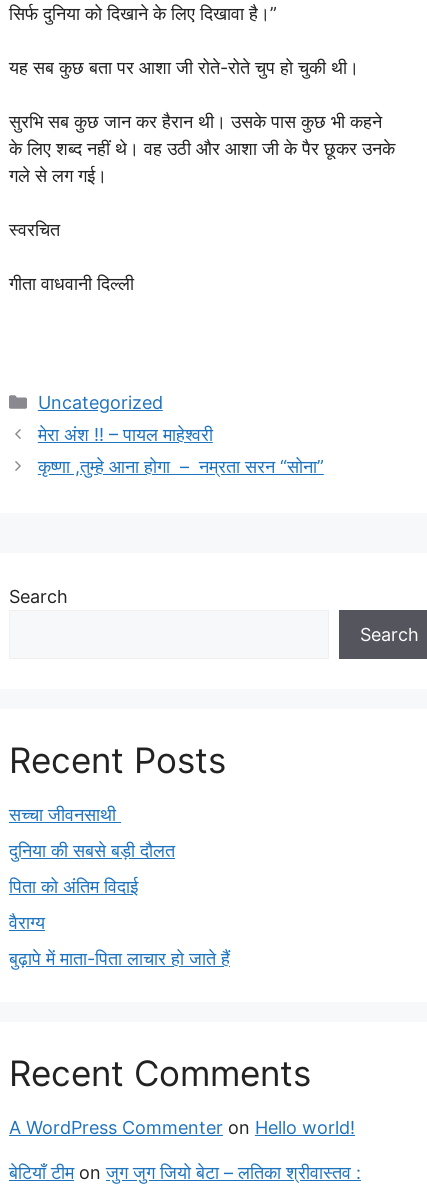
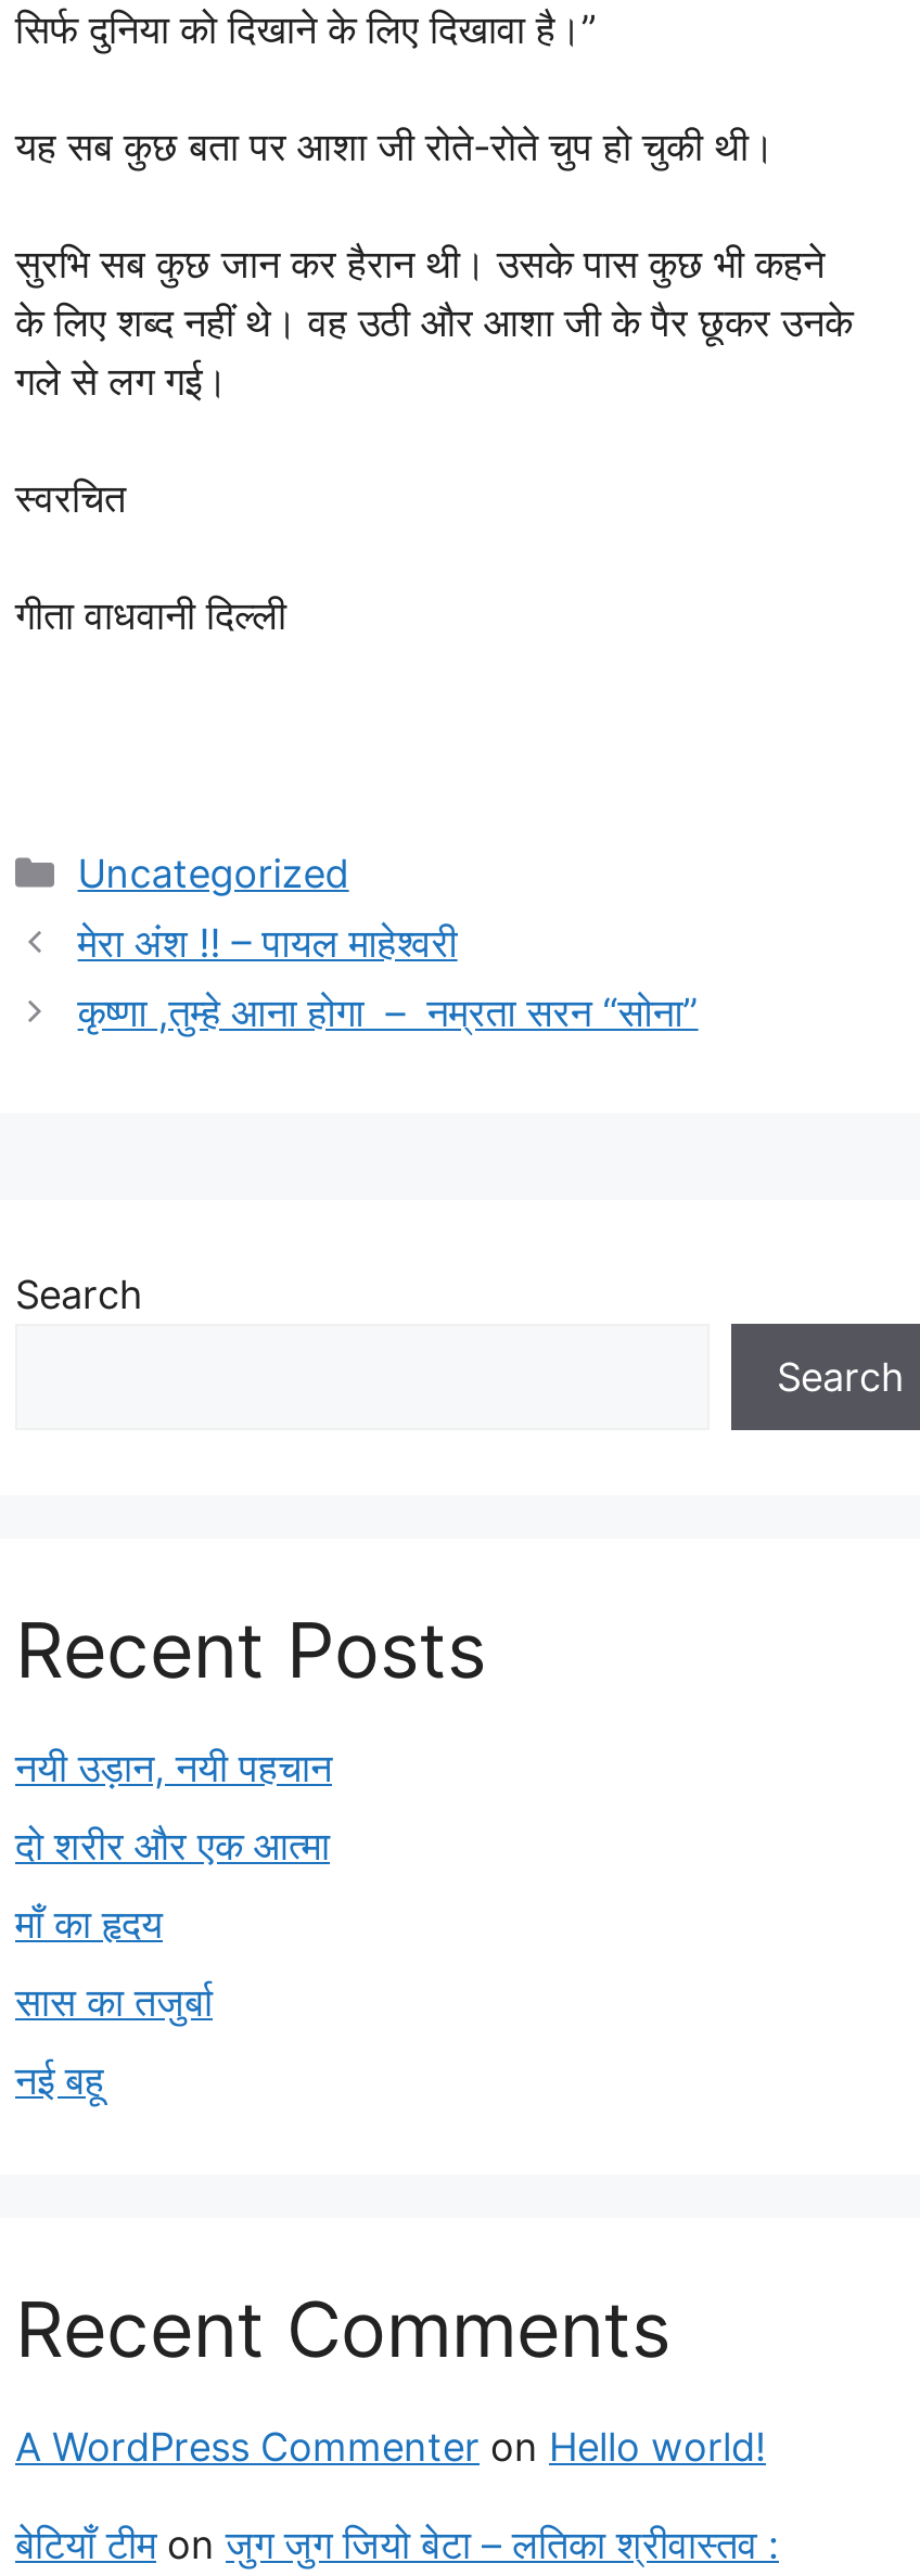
[9,804,121,825] सच्चा जीवनसाथी -> [15,1745,332,1790] नयी उड़ान, नयी पहचान
[9,840,175,861] दुनिया की सबसे बड़ी दौलत -> [15,1823,330,1869] दो शरीर और एक आत्मा
[9,876,138,897] पिता को अंतिम विदाई -> [15,1901,163,1947] माँ का हृदय
[9,912,45,933] वैराग्य -> [15,1979,213,2025] सास का तजुर्बा
[9,948,230,969] बुढ़ापे में माता-पिता लाचार हो जाते हैं -> [15,2057,104,2103] नई बहू

